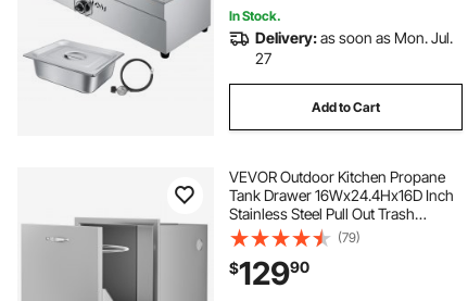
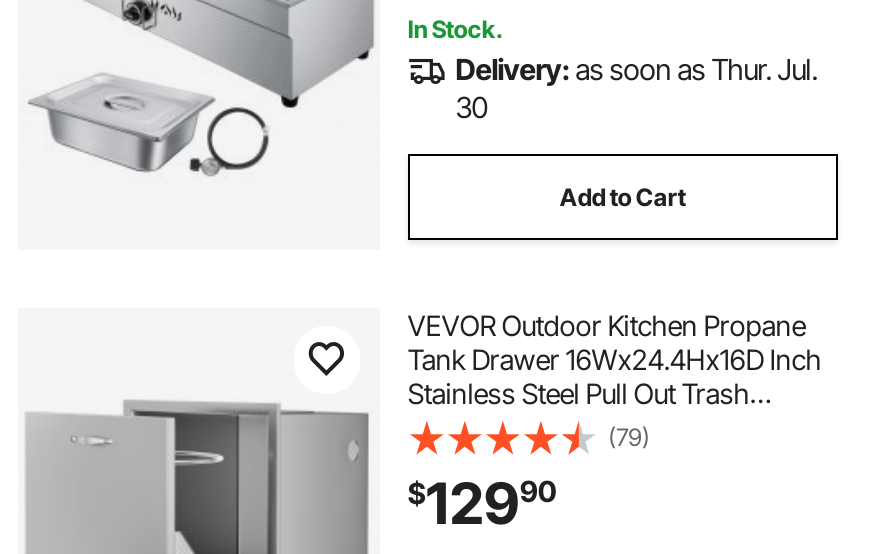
[255,28,452,47] Delivery: as soon as Mon. Jul. -> [455,52,817,86] Delivery: as soon as Thur. Jul.
[255,49,271,67] 27 -> [455,90,487,124] 30

